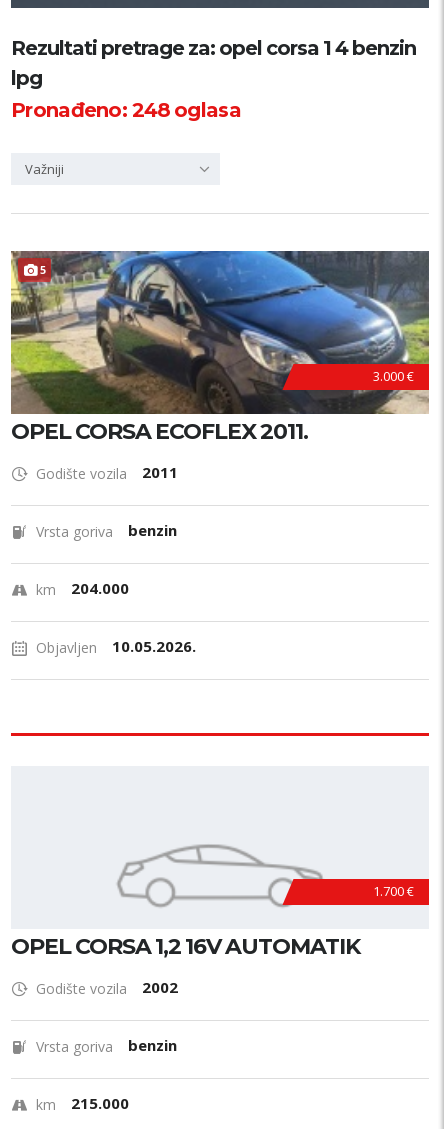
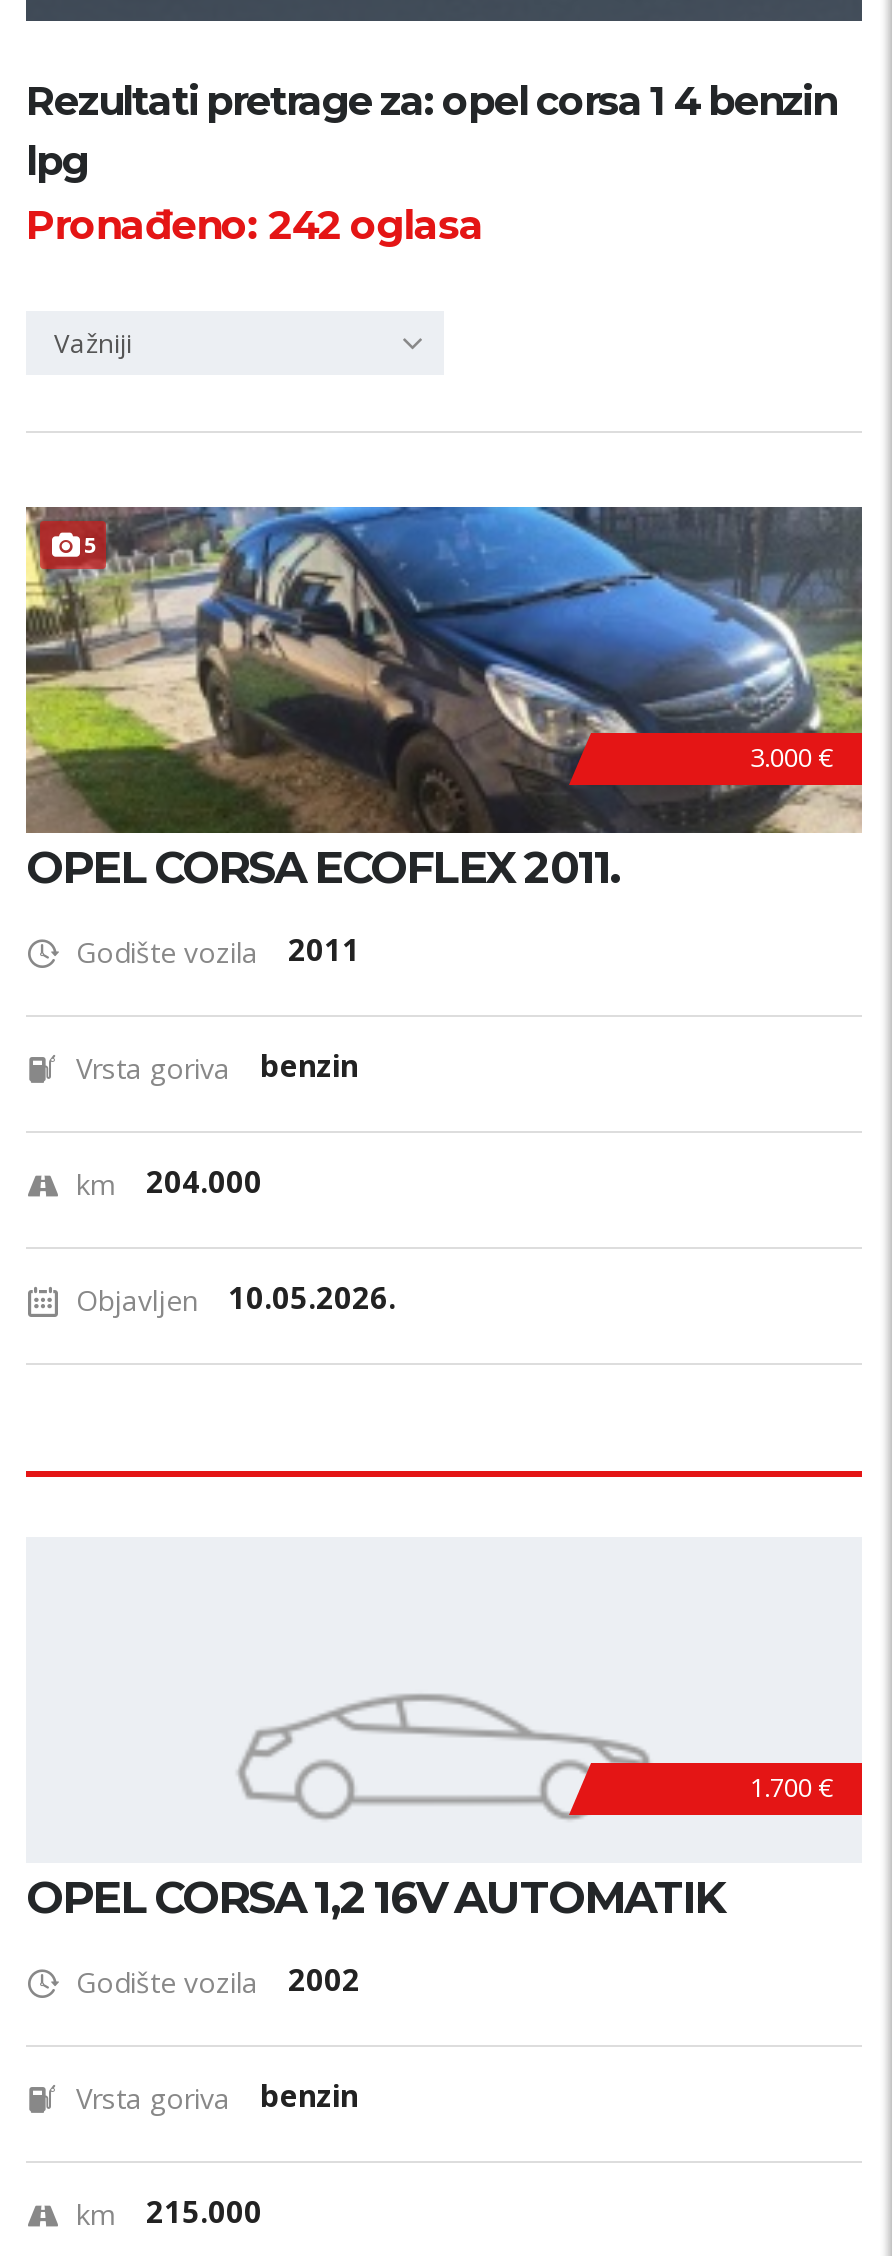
[11,98,241,122] Pronađeno: 248 oglasa -> [26,201,484,249] Pronađeno: 242 oglasa

